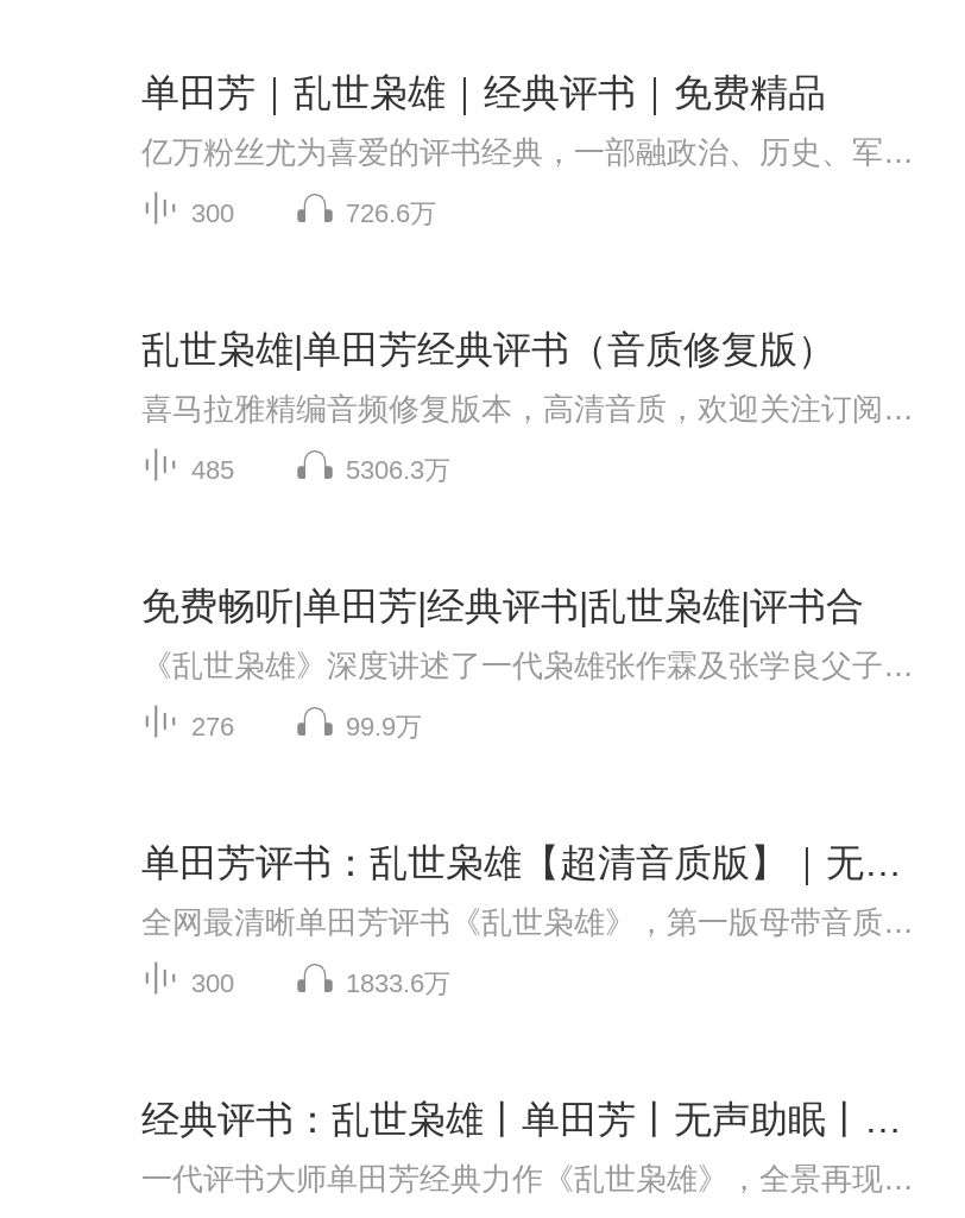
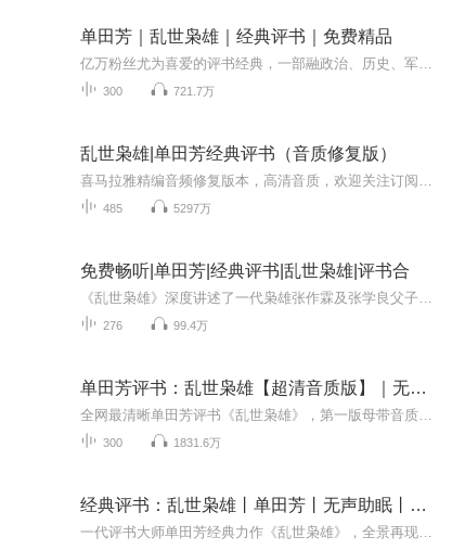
[346,198,436,226] 726.6万 -> [173,84,215,97] 721.7万
[346,455,450,483] 5306.3万 -> [173,202,211,215] 5297万
[346,711,422,740] 99.9万 -> [173,319,208,332] 99.4万
[346,968,450,997] 1833.6万 -> [173,436,221,449] 1831.6万

